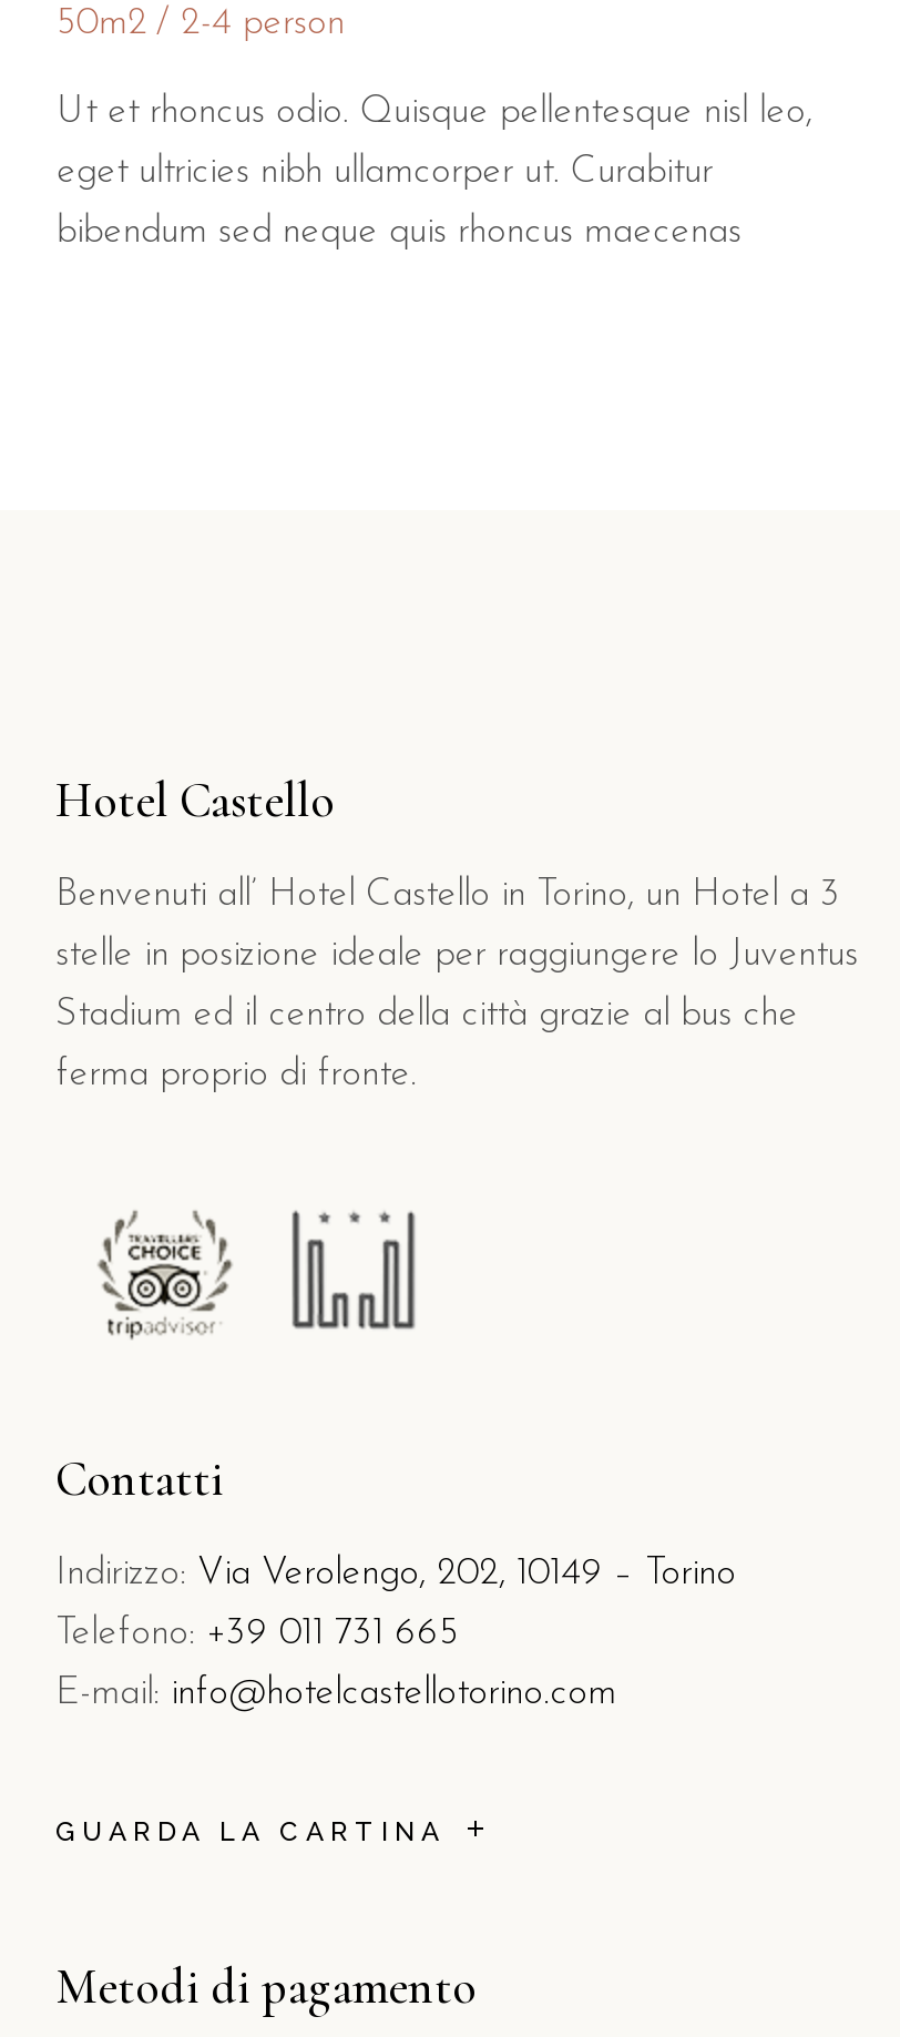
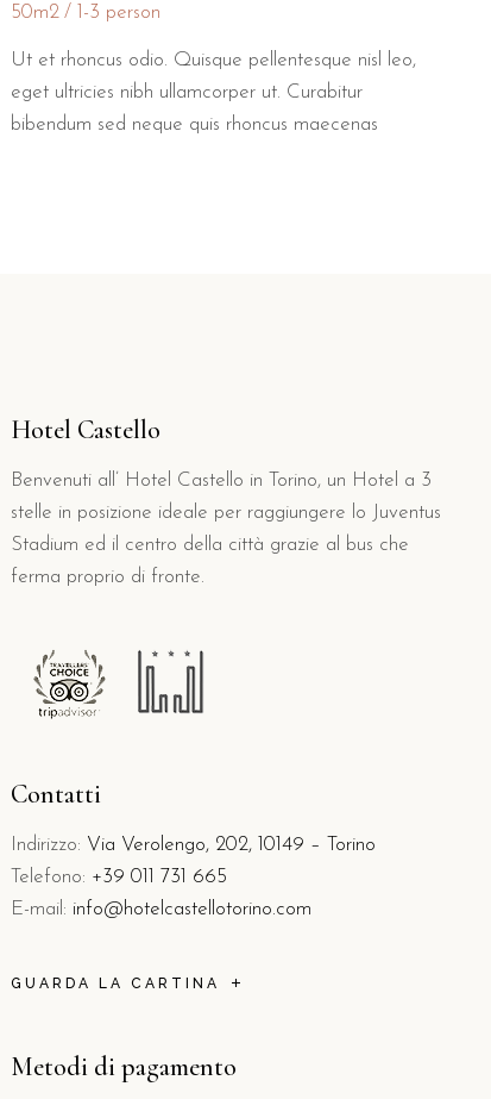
[56,4,344,42] 50m2 2-4 person -> [11,2,161,22] 50m2 1-3 person

